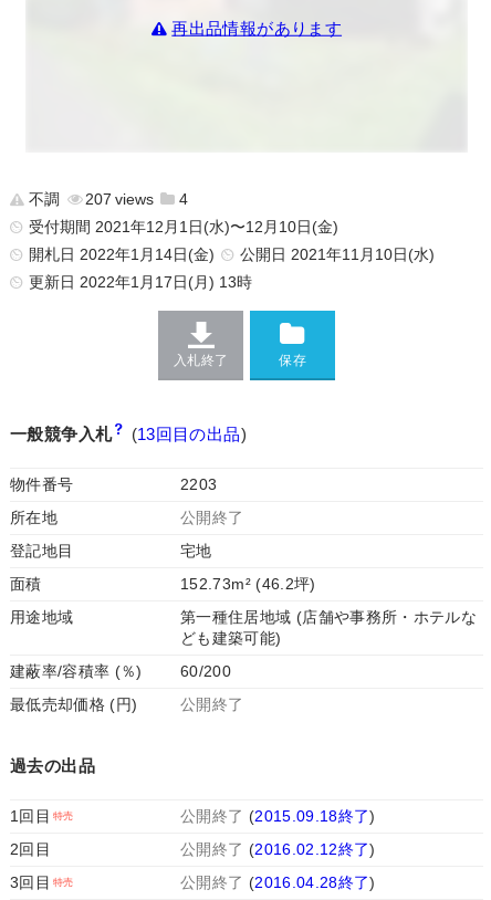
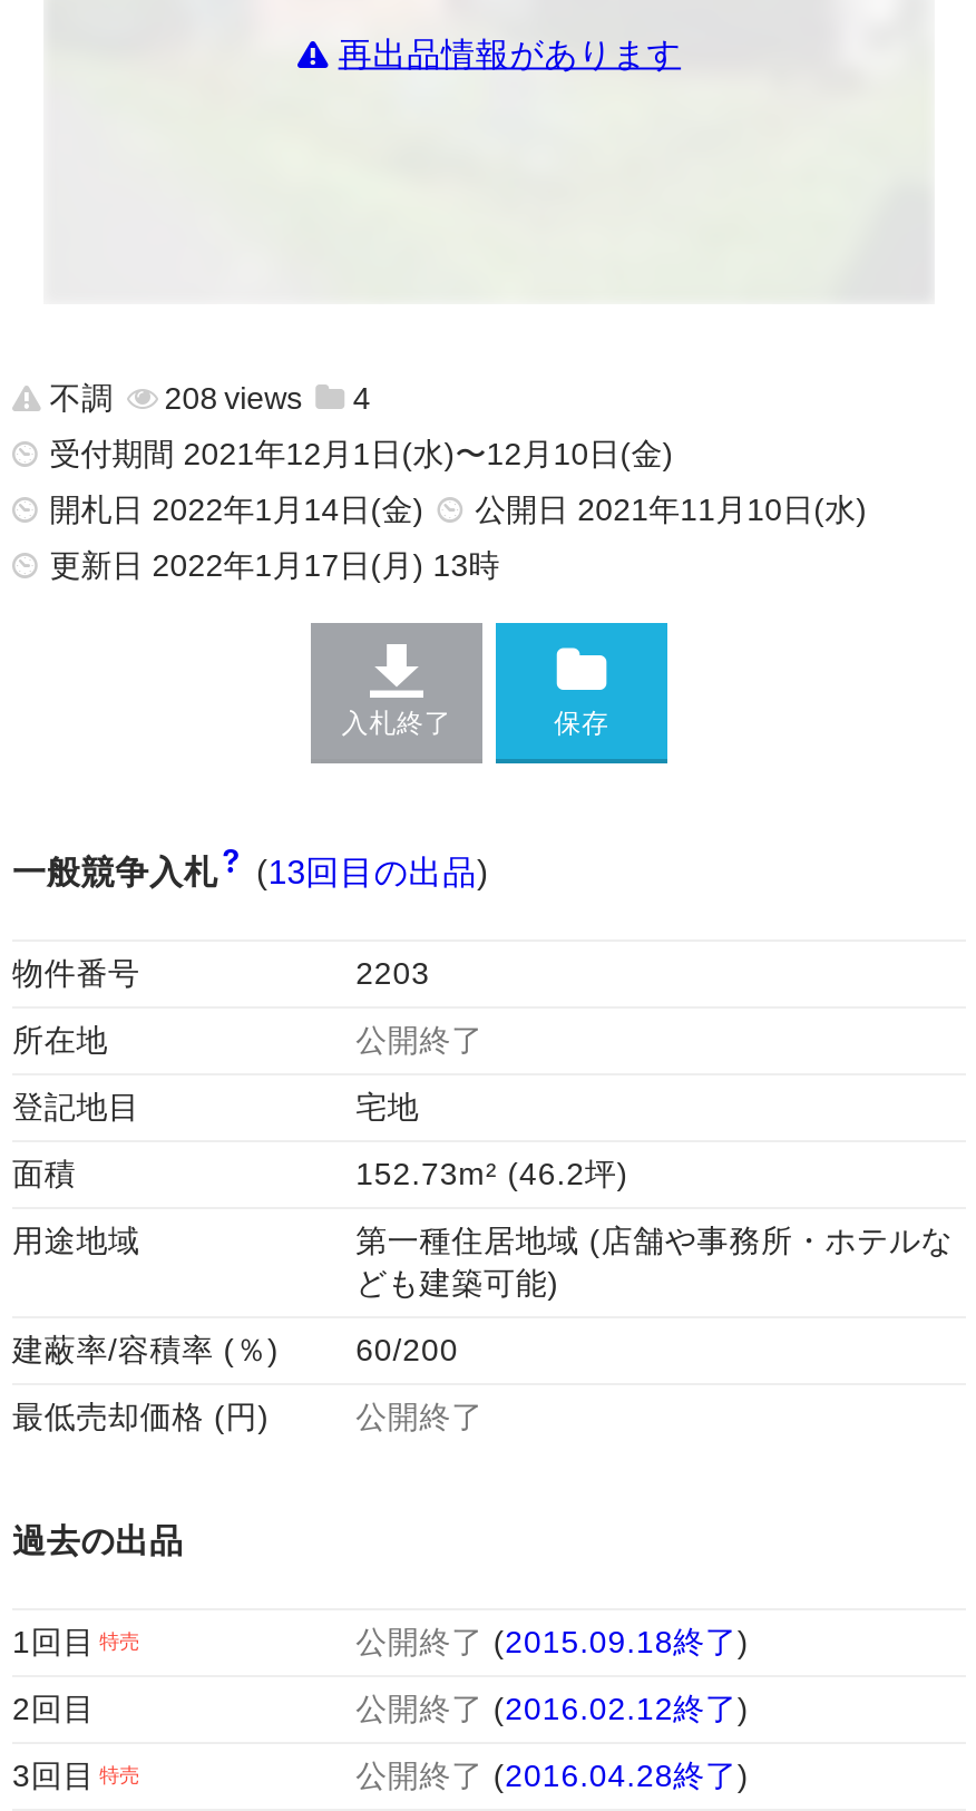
[29,190,112,208] 不調 207 -> [50,380,218,416] 不調 208

